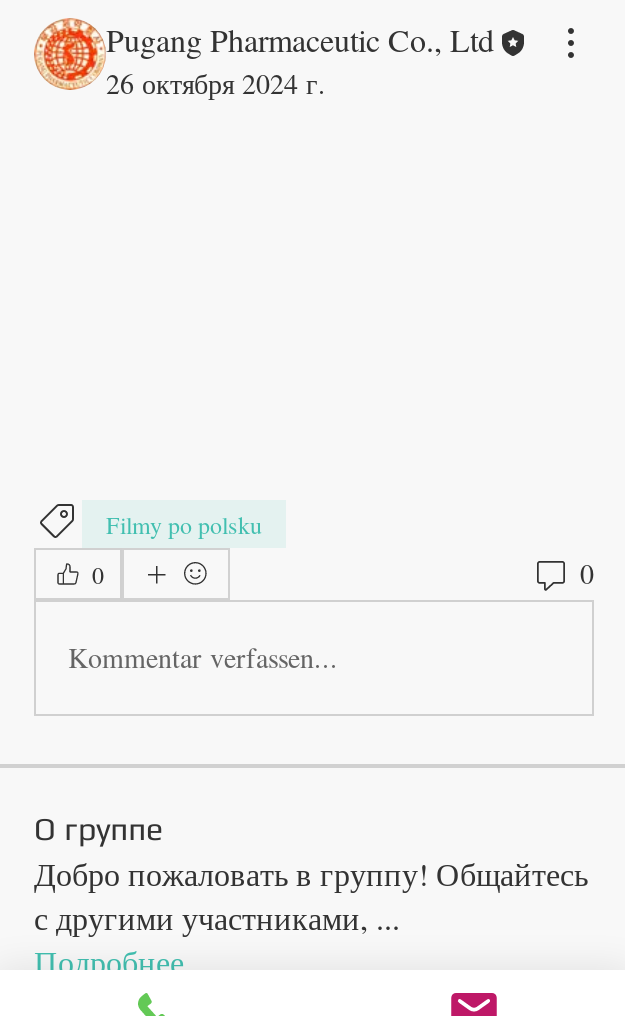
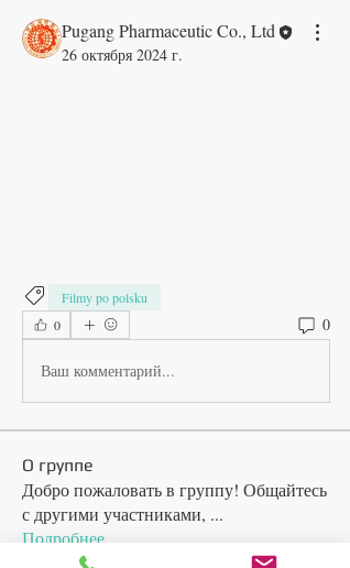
[68,639,338,677] Kommentar verfassen... -> [41,360,175,381] Ваш комментарий...

